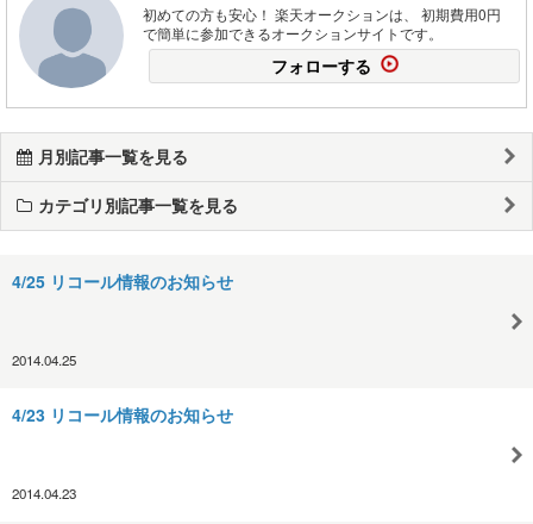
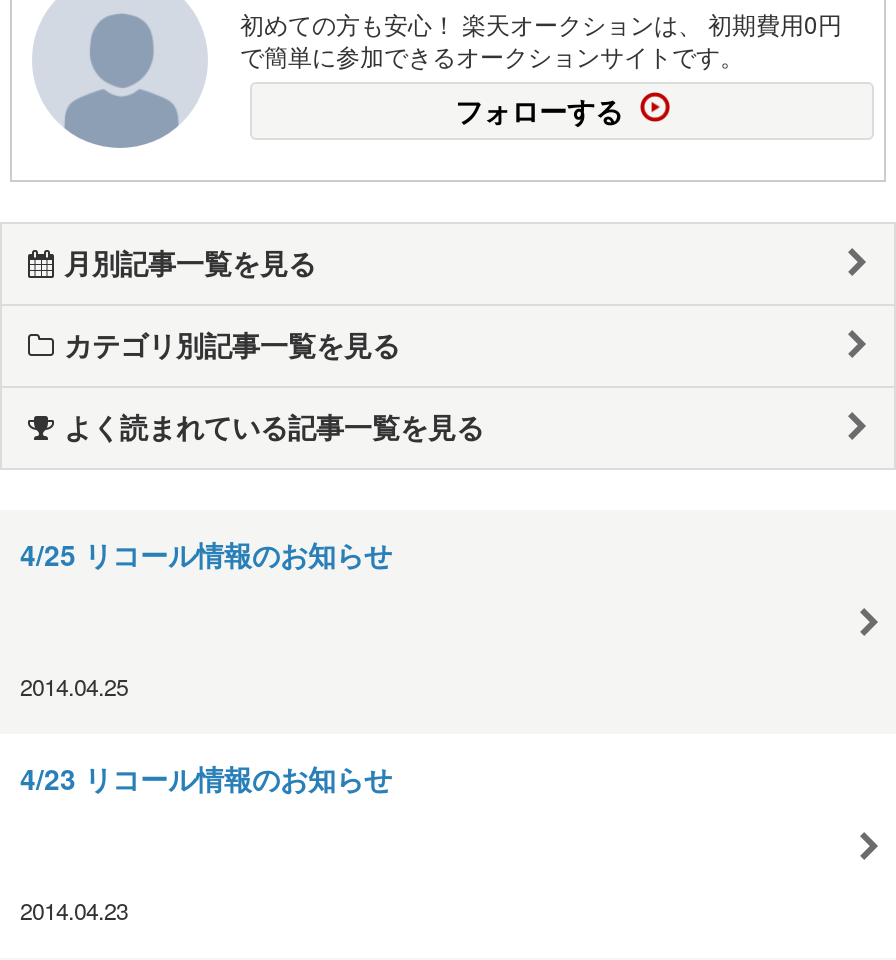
none -> [64,406,484,446] よく読まれている記事一覧を見る

